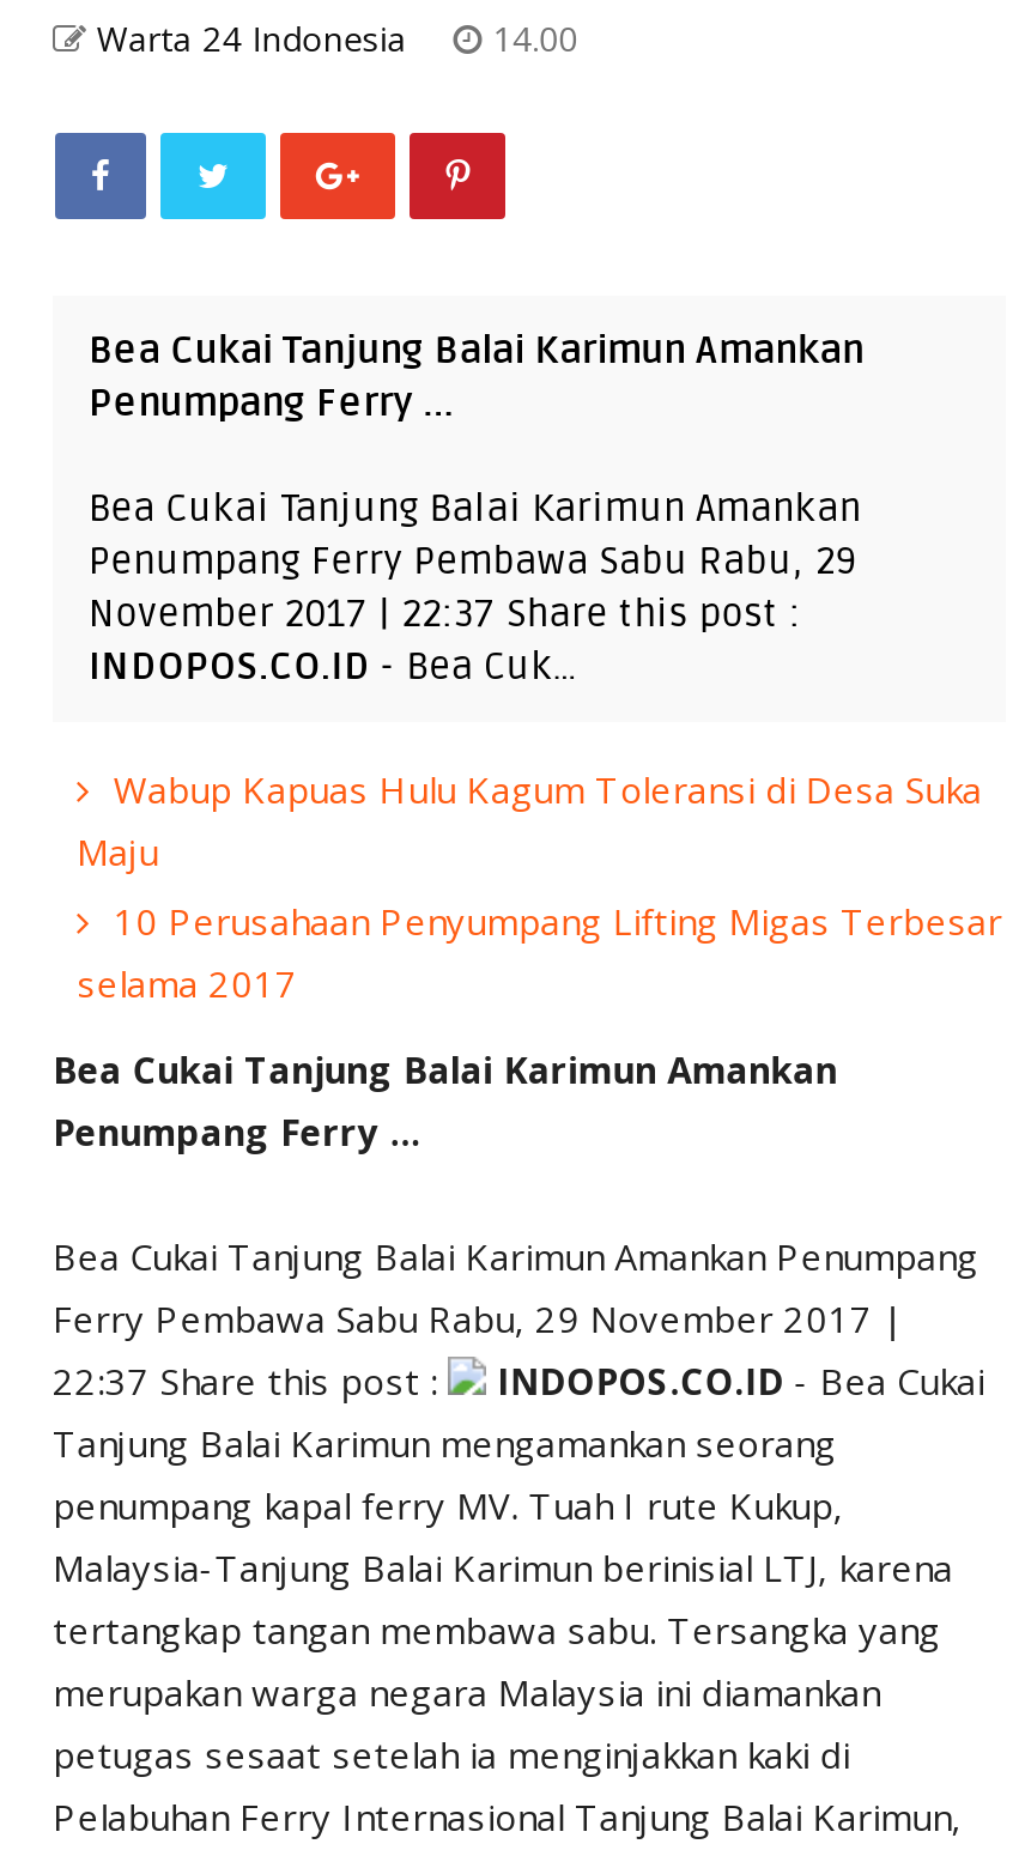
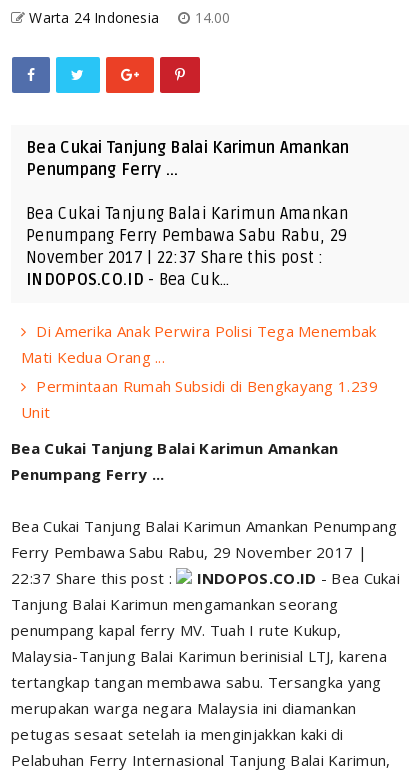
[77,765,1002,1007] Wabup Kapuas Hulu Kagum Toleransi di Desa Suka | Maju | 10 Perusahaan Penyumpang Lifting Migas Terbesar | selama 2017 -> [21,321,378,422] Di Amerika Anak Perwira Polisi Tega Menembak | Mati Kedua Orang ... | Permintaan Rumah Subsidi di Bengkayang 1.239 | Unit

